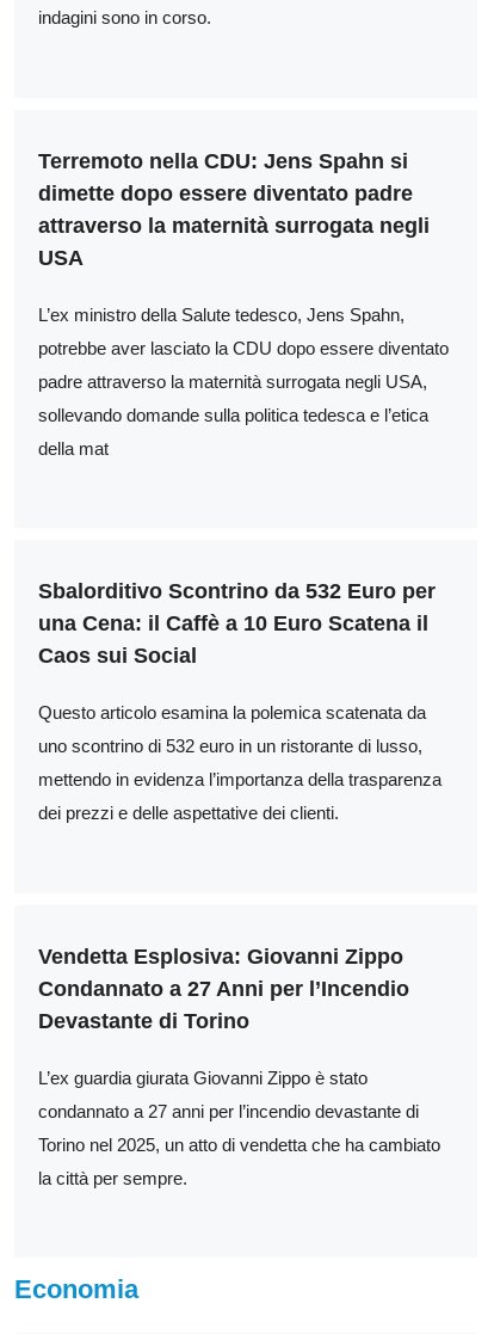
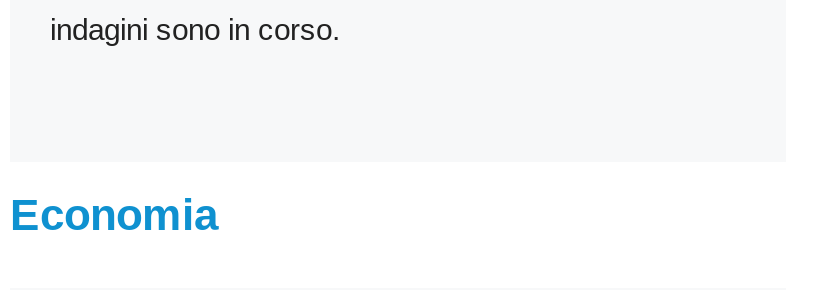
[38,149,449,459] Terremoto nella CDU: Jens Spahn si | dimette dopo essere diventato padre | attraverso la maternità surrogata negli | USA | L’ex ministro della Salute tedesco, Jens Spahn, | potrebbe aver lasciato la CDU dopo essere diventato | padre attraverso la maternità surrogata negli USA, | sollevando domande sulla politica tedesca e l’etica | della mat -> none
[38,580,441,823] Sbalorditivo Scontrino da 532 Euro per | una Cena: il Caffè a 10 Euro Scatena il | Caos sui Social | Questo articolo esamina la polemica scatenata da | uno scontrino di 532 euro in un ristorante di lusso, | mettendo in evidenza l’importanza della trasparenza | dei prezzi e delle aspettative dei clienti. -> none
[38,945,440,1188] Vendetta Esplosiva: Giovanni Zippo | Condannato a 27 Anni per l’Incendio | Devastante di Torino | L’ex guardia giurata Giovanni Zippo è stato | condannato a 27 anni per l’incendio devastante di | Torino nel 2025, un atto di vendetta che ha cambiato | la città per sempre. -> none

